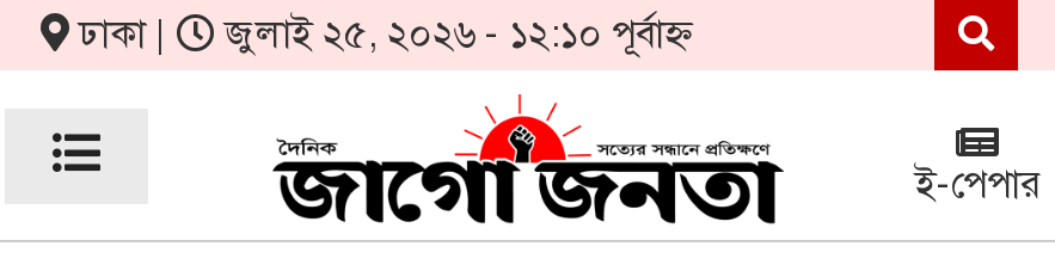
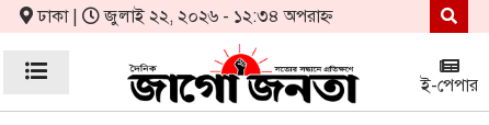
[215,11,693,58] জুলাই ২৫, ২০২৬ - ১২:১০ পূর্বাহ্ন -> [100,5,333,27] জুলাই ২২, ২০২৬ - ১২:৩৪ অপরাহ্ন

